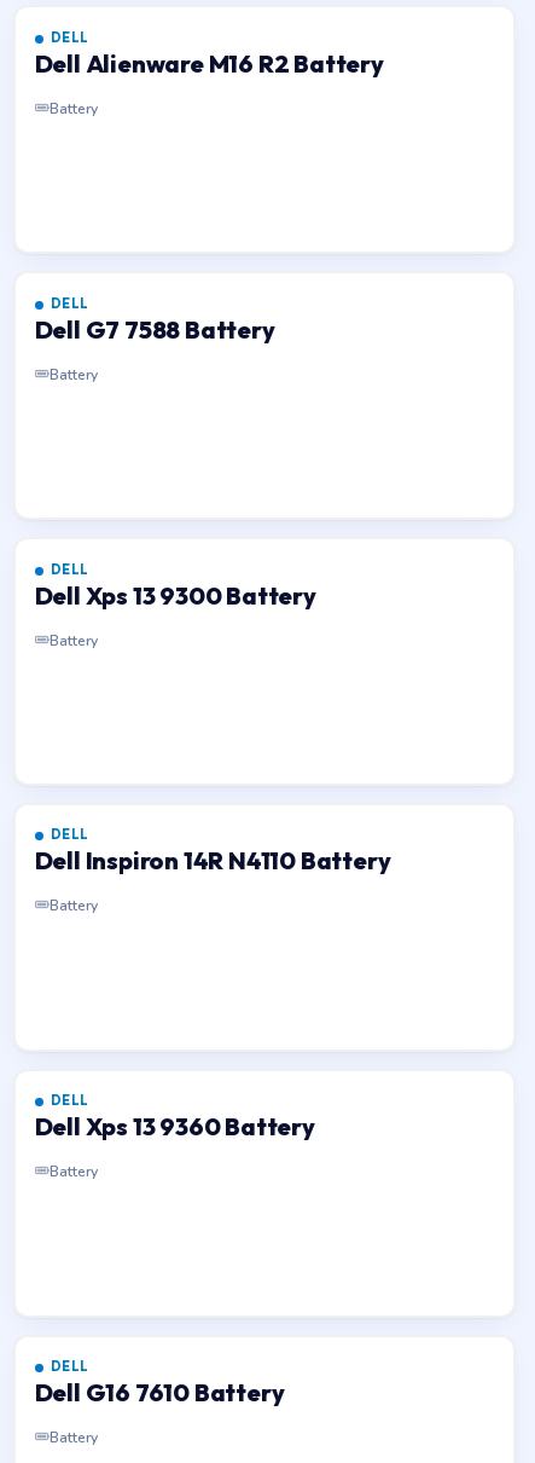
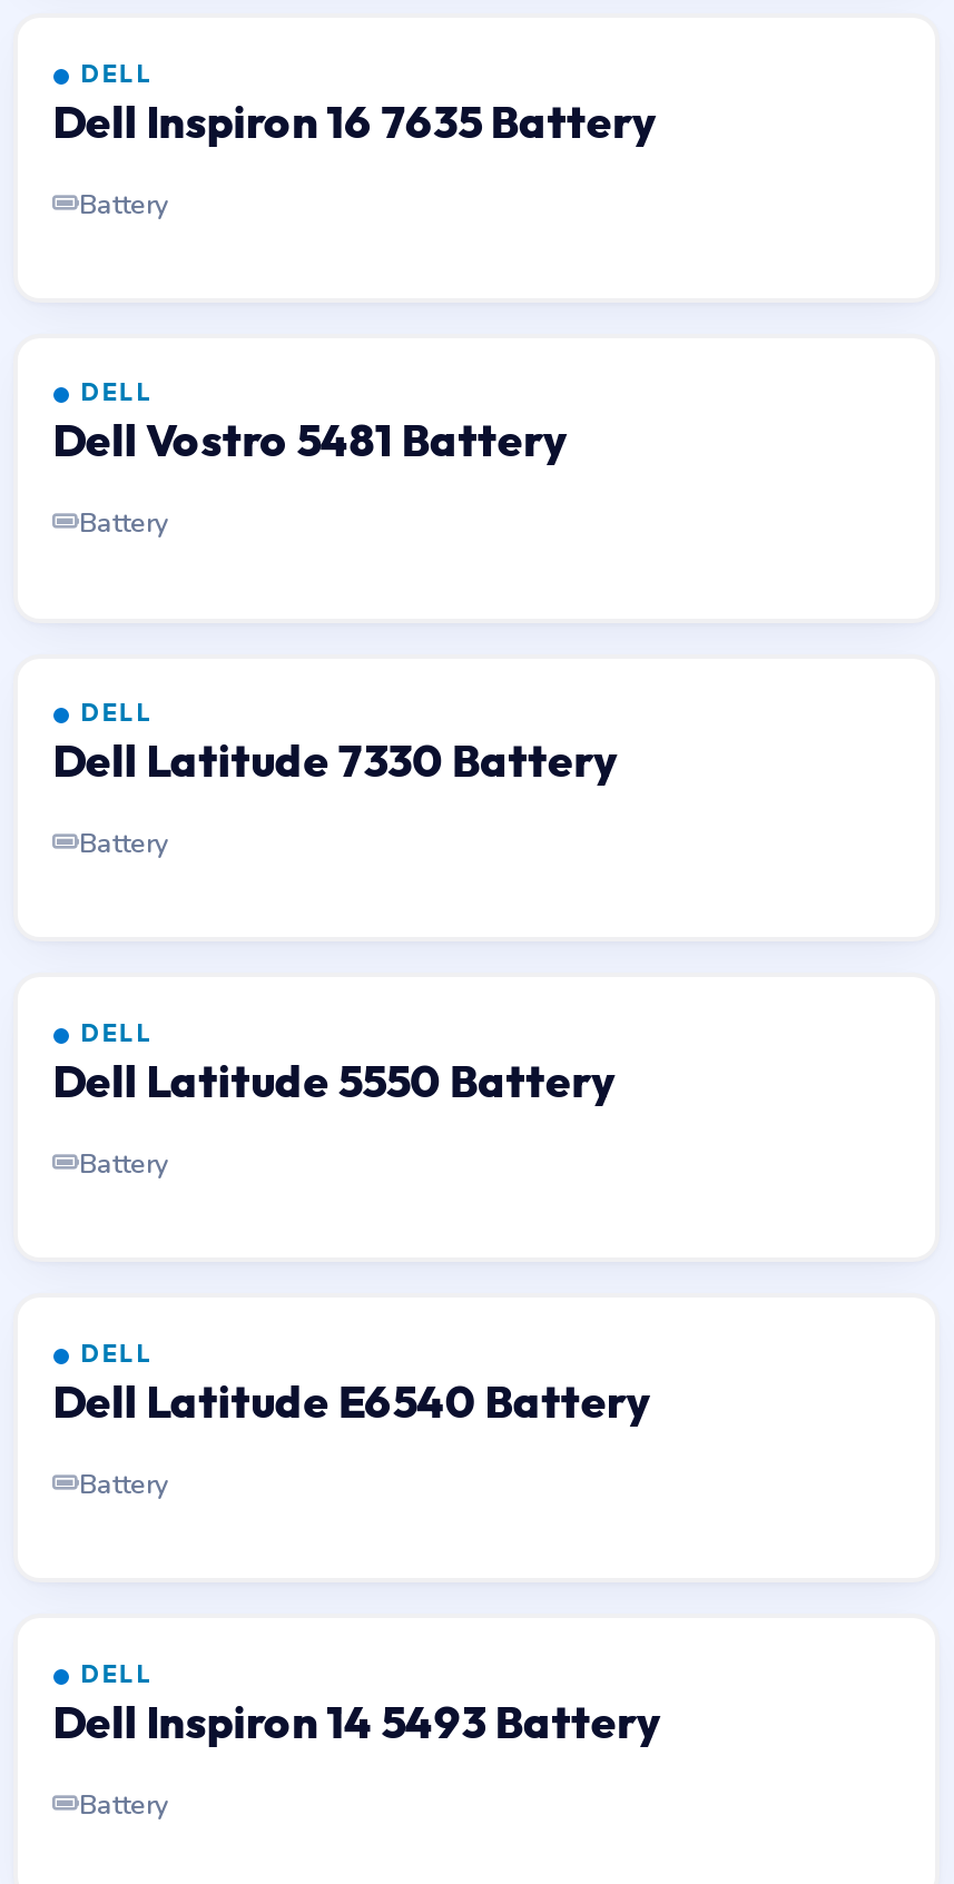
[34,48,384,78] Dell Alienware M16 R2 Battery -> [52,93,656,148] Dell Inspiron 16 7635 Battery
[34,314,275,344] Dell G7 7588 Battery -> [52,413,567,468] Dell Vostro 5481 Battery
[34,580,316,610] Dell Xps 13 9300 Battery -> [52,733,617,789] Dell Latitude 7330 Battery
[34,846,390,876] Dell Inspiron 14R N4110 Battery -> [52,1053,615,1109] Dell Latitude 5550 Battery
[34,1112,315,1142] Dell Xps 13 9360 Battery -> [52,1373,650,1429] Dell Latitude E6540 Battery
[34,1377,284,1408] Dell G16 7610 Battery -> [52,1693,661,1749] Dell Inspiron 14 5493 Battery

